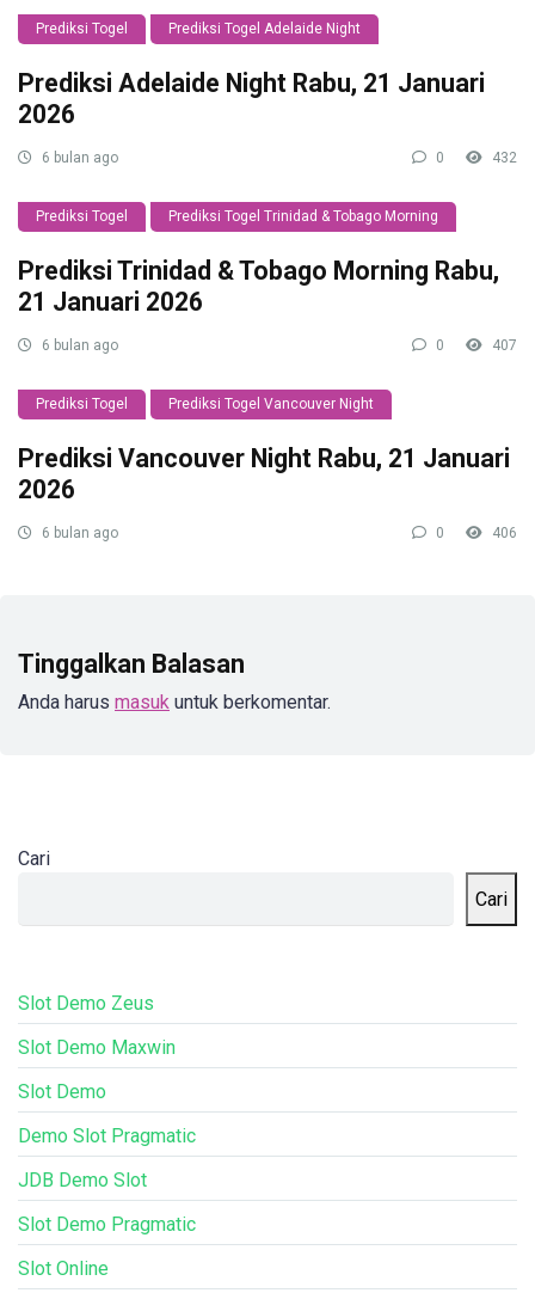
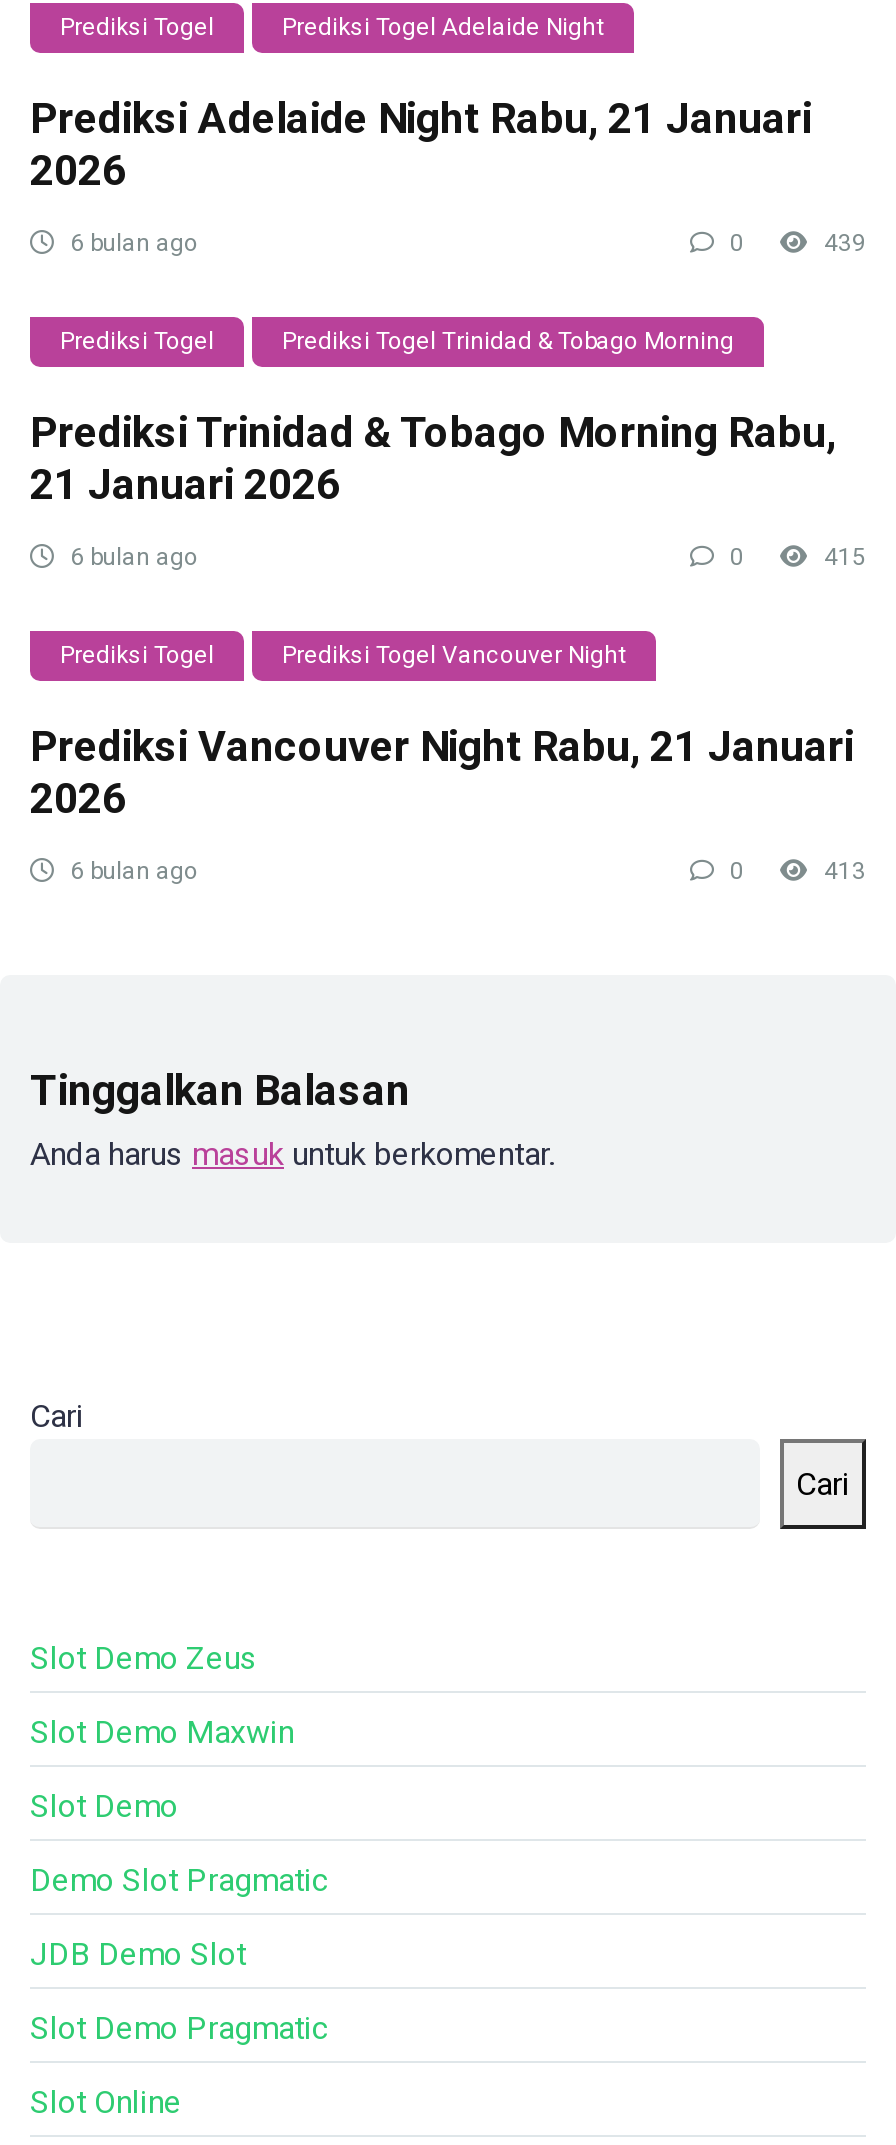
[488,149,517,166] 432 -> [818,229,866,257] 439
[488,337,517,354] 407 -> [818,543,866,571] 415
[488,524,517,541] 406 -> [818,857,866,885] 413

